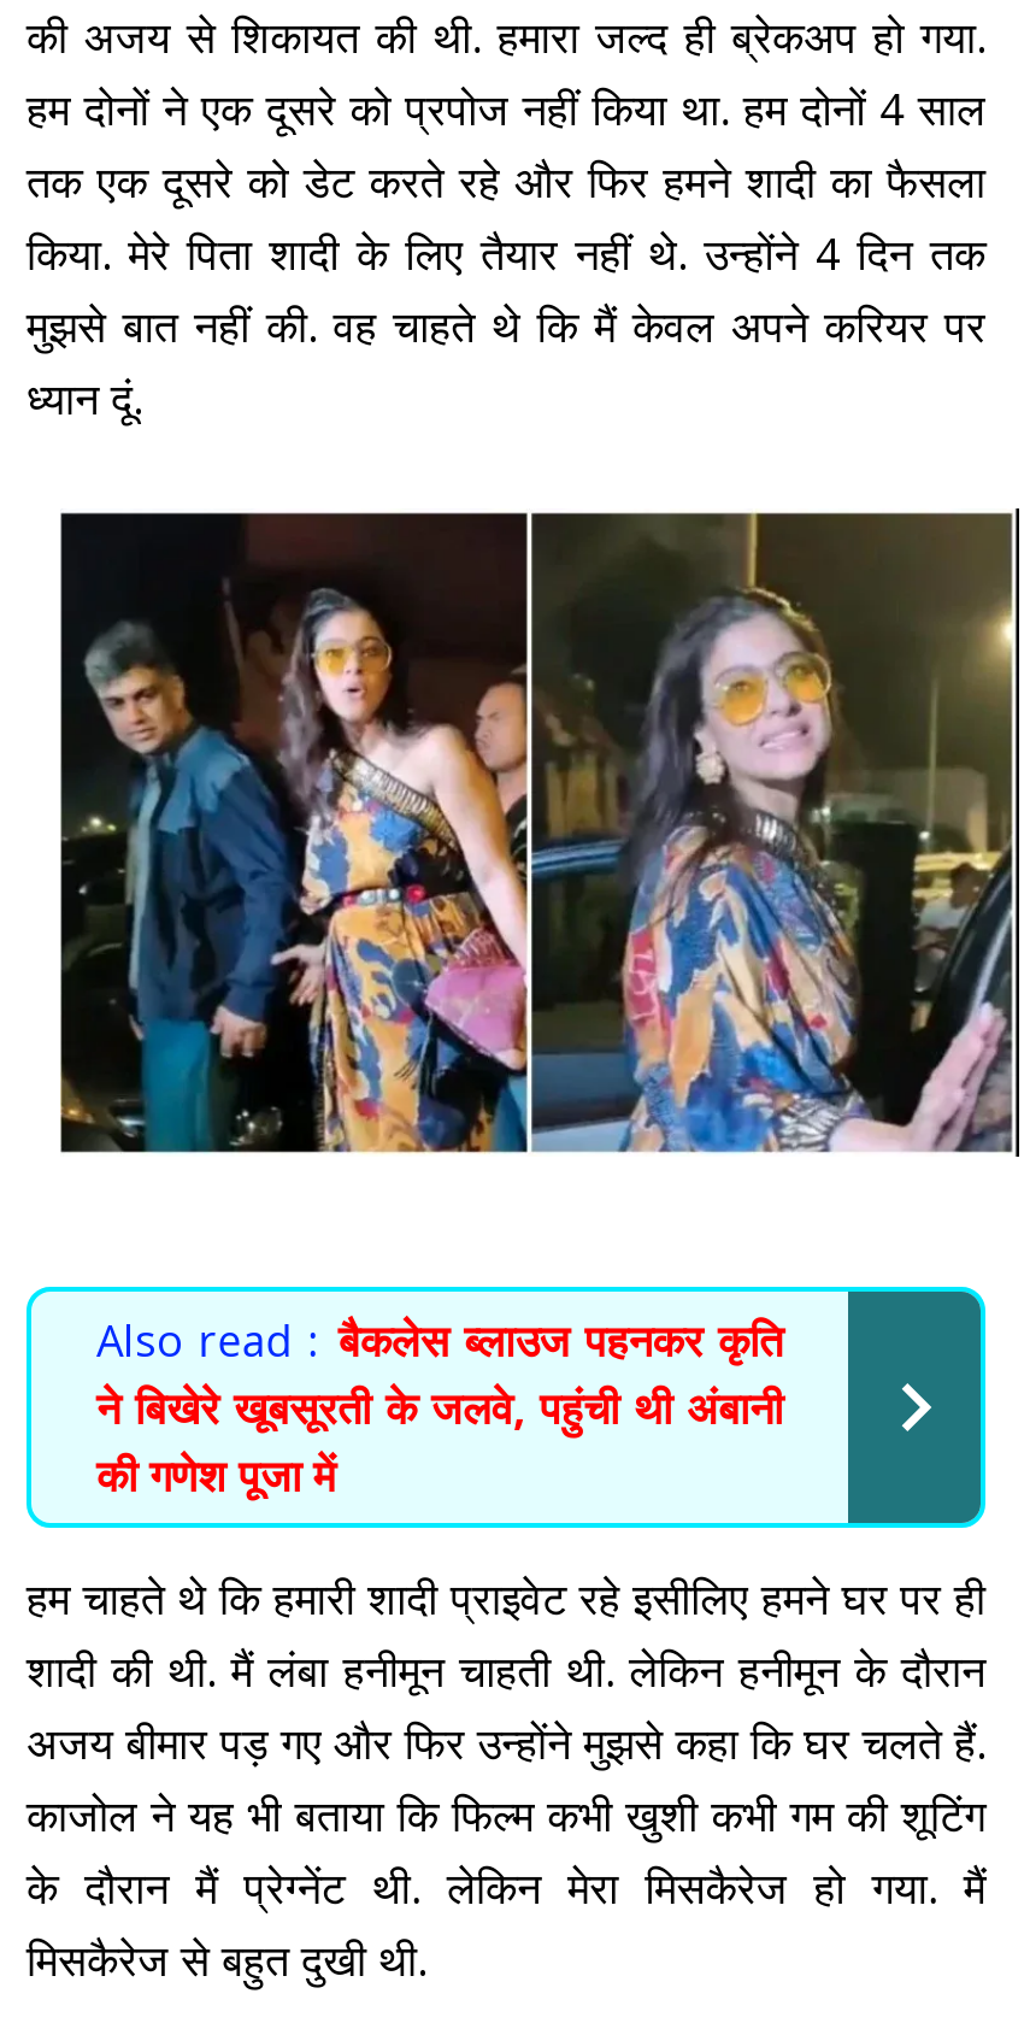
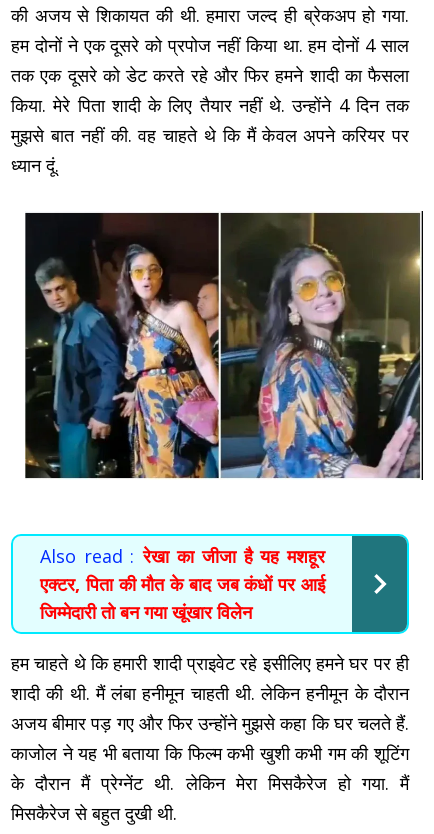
[96,1311,783,1504] Also read : बैकलेस ब्लाउज पहनकर कृति | ने बिखेरे खूबसूरती के जलवे, पहुंची थी अंबानी | की गणेश पूजा में -> [40,544,325,624] Also read : रेखा का जीजा है यह मशहूर | एक्टर, पिता की मौत के बाद जब कंधों पर आई | जिम्मेदारी तो बन गया खूंखार विलेन

